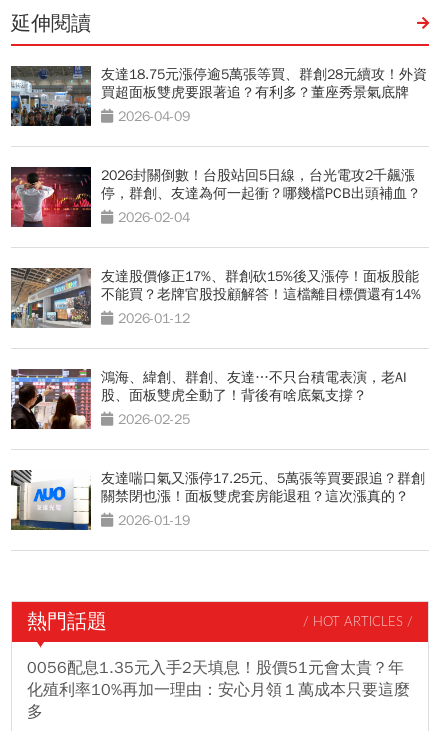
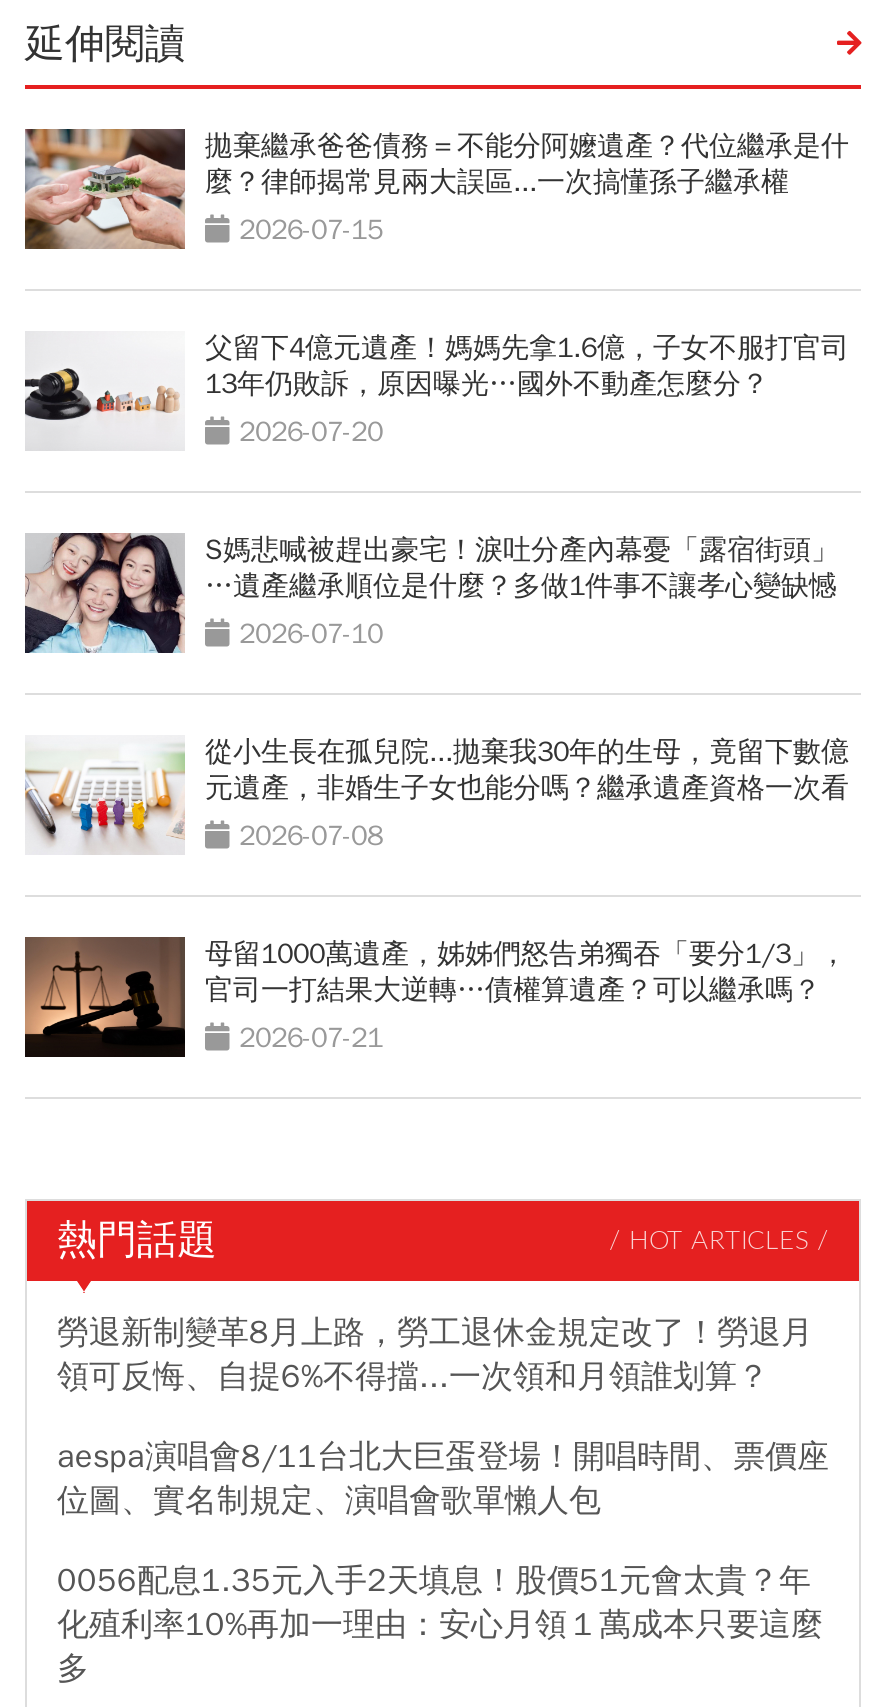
[10,65,427,127] [image] | 友達18.75元漲停逾5萬張等買、群創28元續攻！外資 | 買超面板雙虎要跟著追？有利多？董座秀景氣底牌 | 2026-04-09 -> [23,127,849,251] [image] | 拋棄繼承爸爸債務＝不能分阿嬤遺產？代位繼承是什 | 麼？律師揭常見兩大誤區...一次搞懂孫子繼承權 | 2026-07-15
[10,166,421,228] [image] | 2026封關倒數！台股站回5日線，台光電攻2千飆漲 | 停，群創、友達為何一起衝？哪幾檔PCB出頭補血？ | 2026-02-04 -> [23,331,849,451] [image] | 父留下4億元遺產！媽媽先拿1.6億，子女不服打官司 | 13年仍敗訴，原因曝光…國外不動產怎麼分？ | 2026-07-20
[10,267,421,329] [image] | 友達股價修正17%、群創砍15%後又漲停！面板股能 | 不能買？老牌官股投顧解答！這檔離目標價還有14% | 2026-01-12 -> [23,533,839,655] [image] | S媽悲喊被趕出豪宅！淚吐分產內幕憂「露宿街頭」 | …遺產繼承順位是什麼？多做1件事不讓孝心變缺憾 | 2026-07-10
[10,368,407,430] [image] | 鴻海、緯創、群創、友達…不只台積電表演，老AI | 股、面板雙虎全動了！背後有啥底氣支撐？ | 2026-02-25 -> [25,735,849,855] [image] | 從小生長在孤兒院...拋棄我30年的生母，竟留下數億 | 元遺產，非婚生子女也能分嗎？繼承遺產資格一次看 | 2026-07-08
[11,470,425,531] [image] | 友達喘口氣又漲停17.25元、5萬張等買要跟追？群創 | 關禁閉也漲！面板雙虎套房能退租？這次漲真的？ | 2026-01-19 -> [23,935,847,1059] [image] | 母留1000萬遺產，姊姊們怒告弟獨吞「要分1/3」， | 官司一打結果大逆轉…債權算遺產？可以繼承嗎？ | 2026-07-21
none -> [57,1314,829,1522] 勞退新制變革8月上路，勞工退休金規定改了！勞退月 | 領可反悔、自提6%不得擋...一次領和月領誰划算？ | aespa演唱會8/11台北大巨蛋登場！開唱時間、票價座 | 位圖、實名制規定、演唱會歌單懶人包

